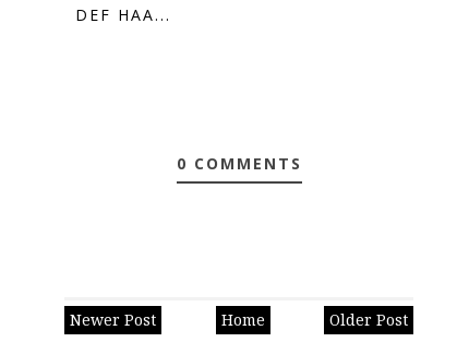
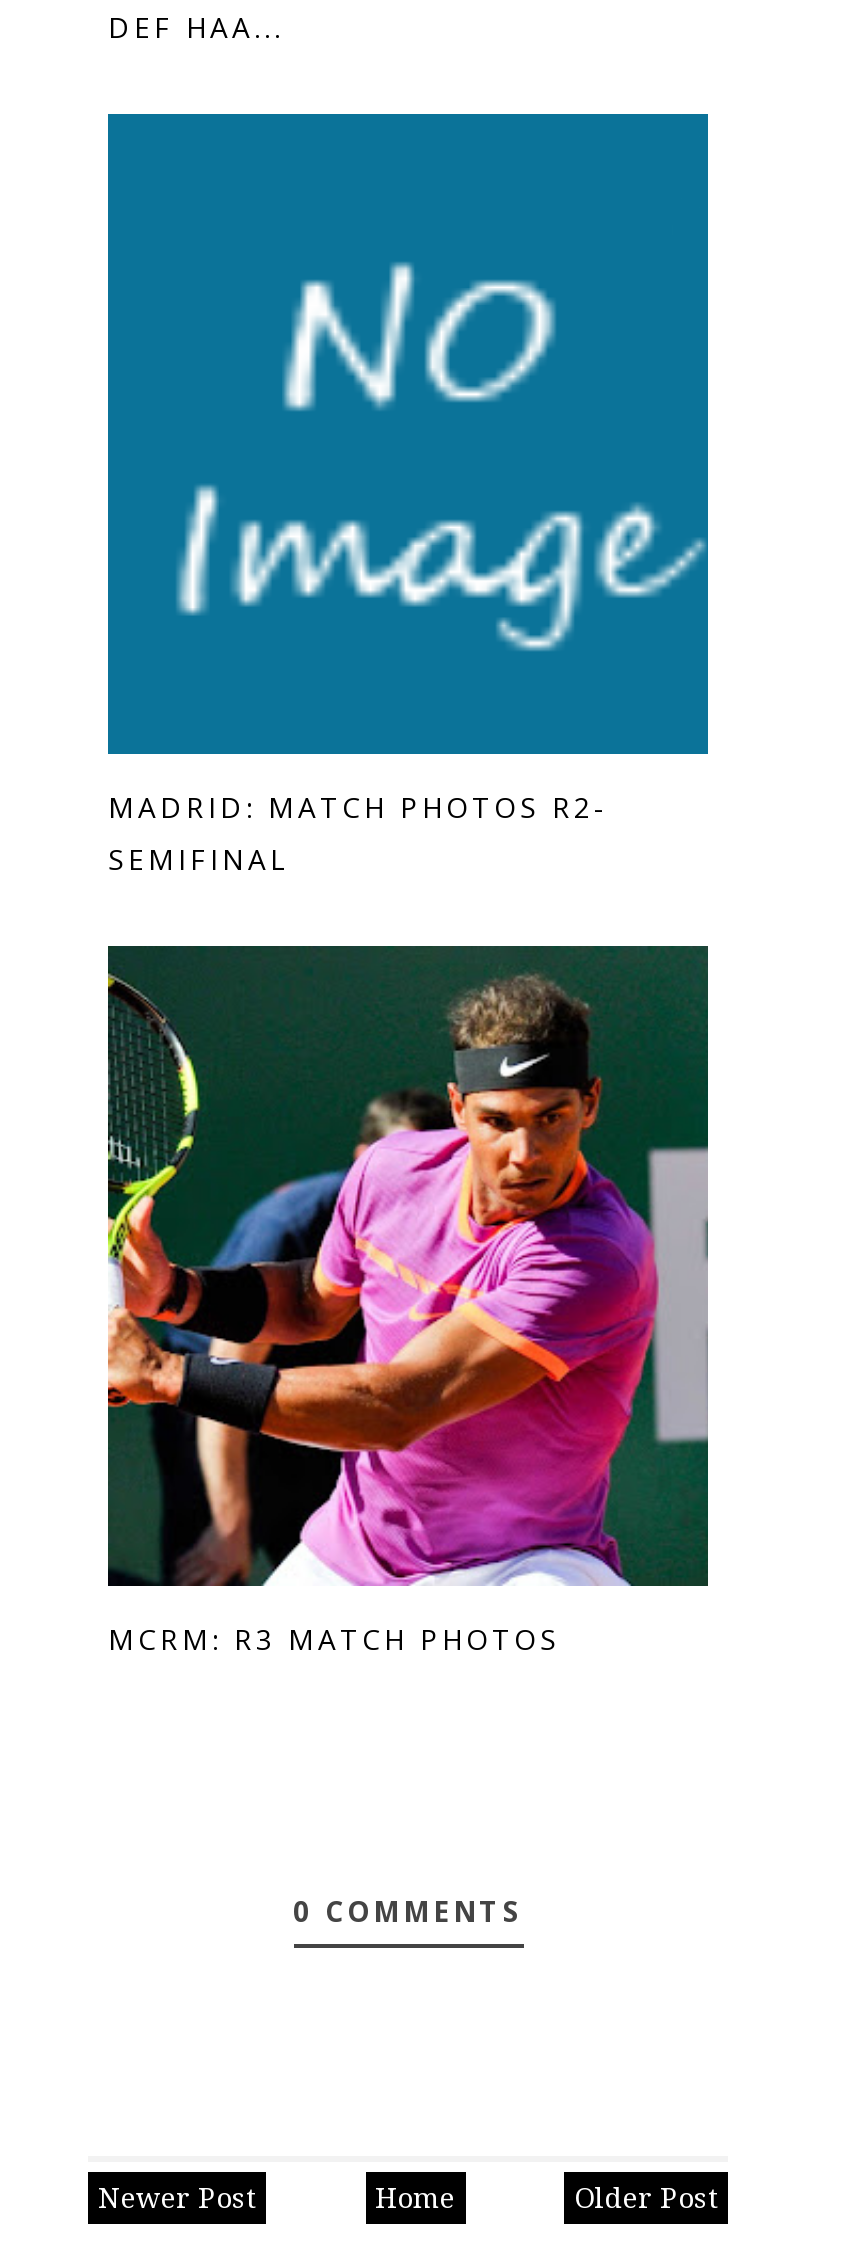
none -> [106,112,710,878] [image] | MADRID: MATCH PHOTOS R2- | SEMIFINAL
none -> [106,944,710,1658] [image] | MCRM: R3 MATCH PHOTOS

